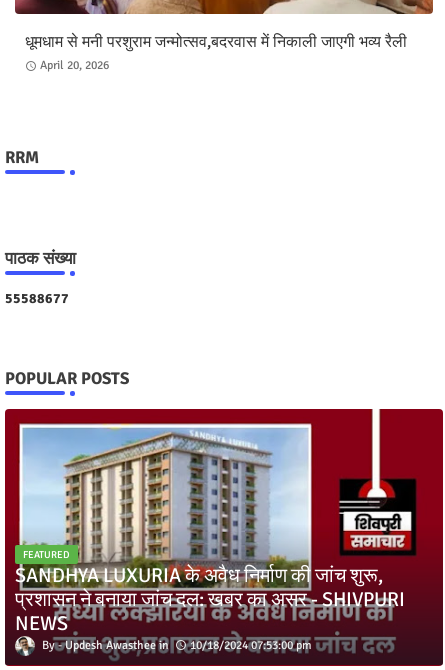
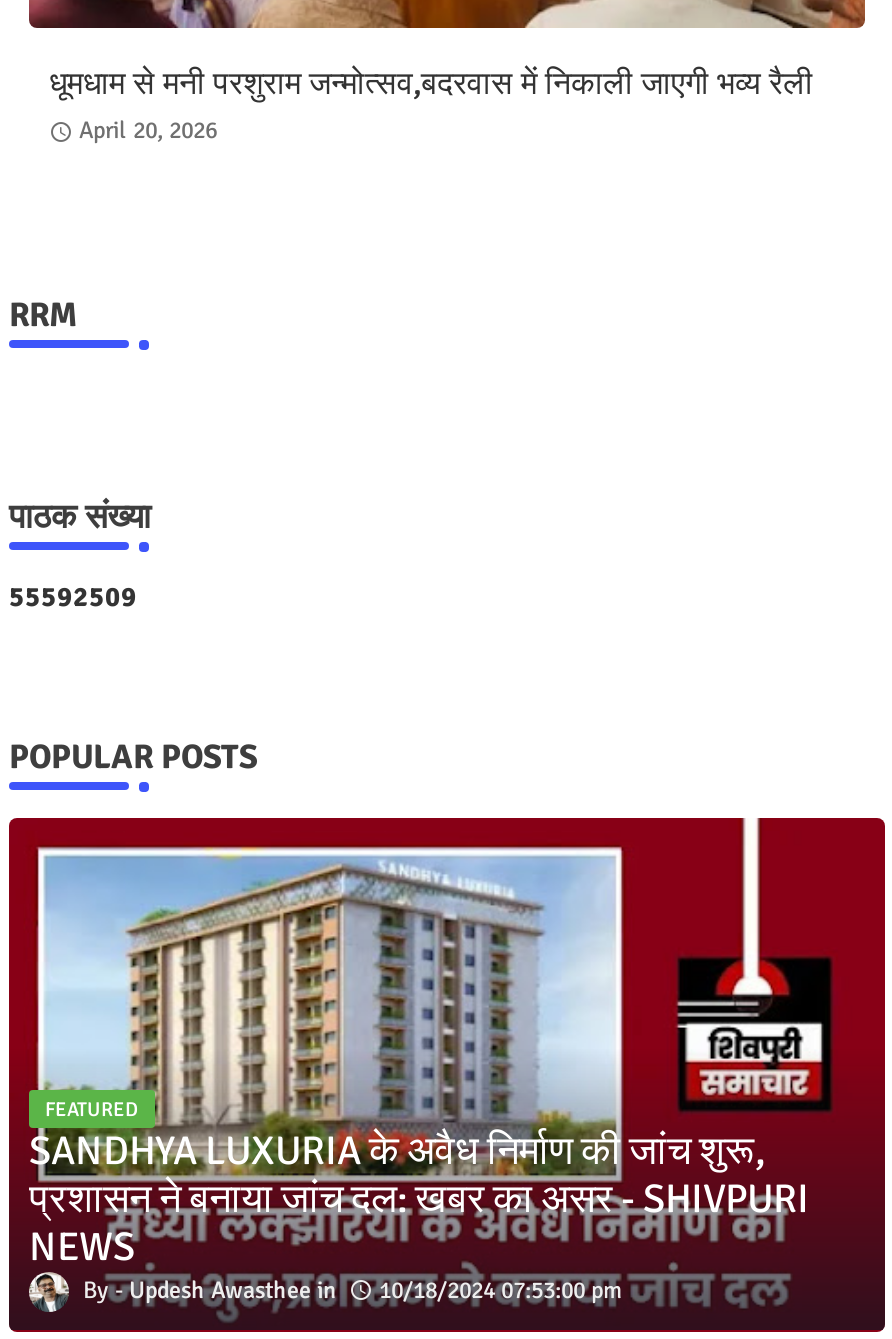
[5,290,69,307] 55588677 -> [9,579,137,613] 55592509

